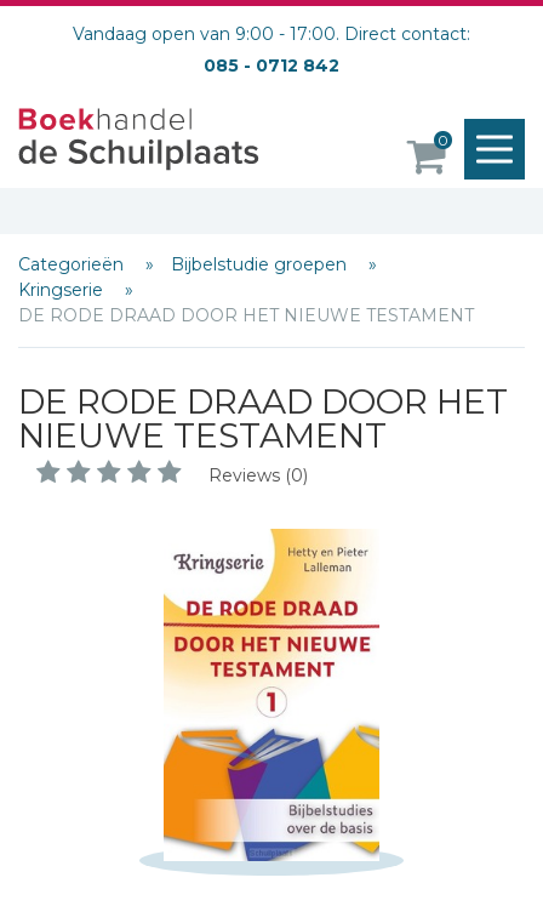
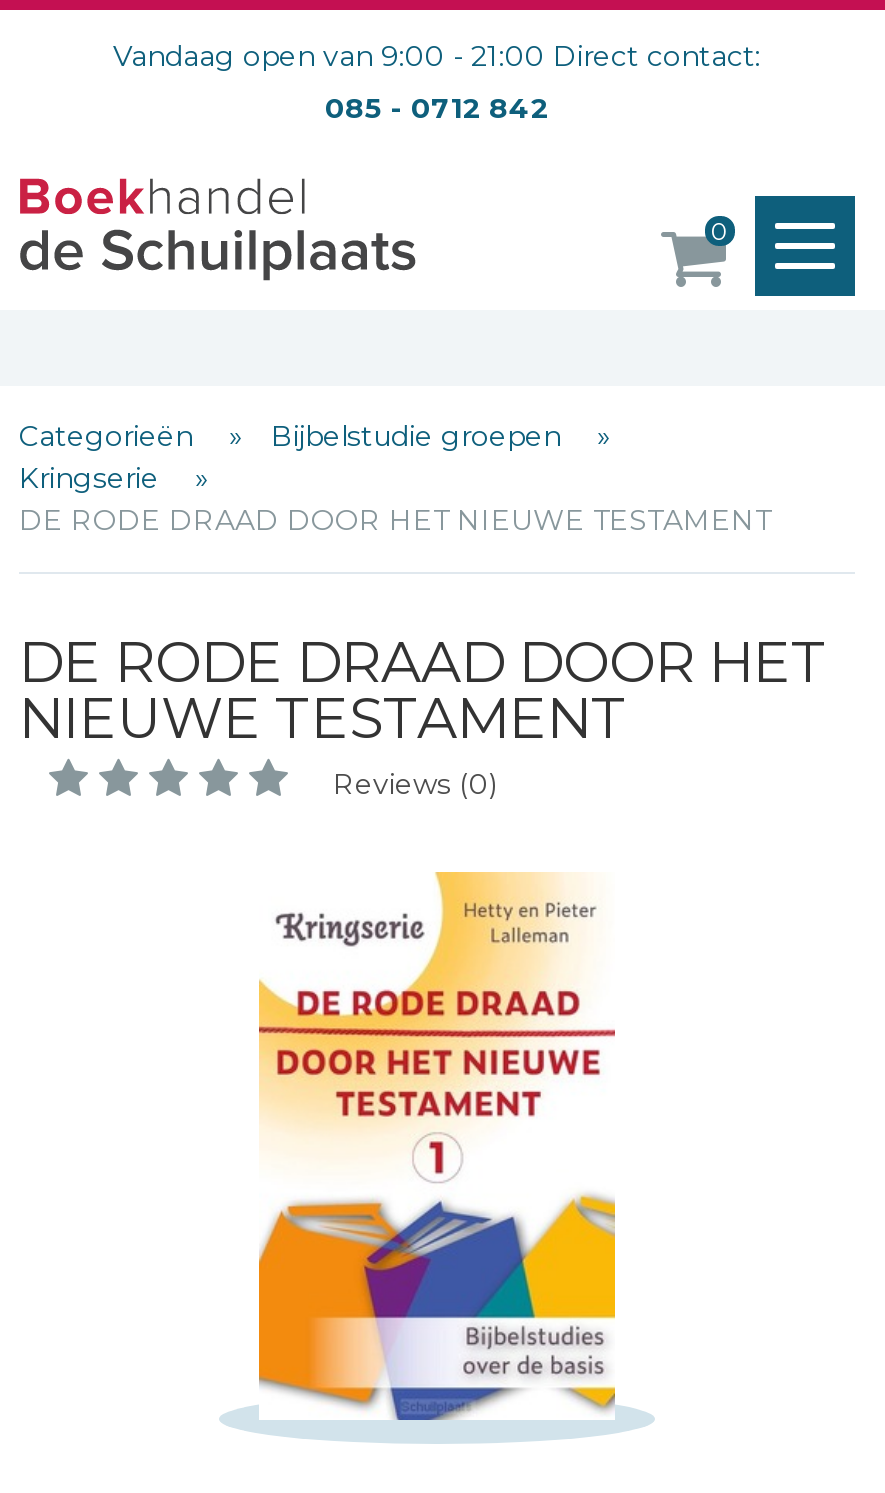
[73,23,470,45] Vandaag open van 9:00 - 17:00. Direct contact: -> [113,38,761,74] Vandaag open van 9:00 - 21:00 Direct contact:

